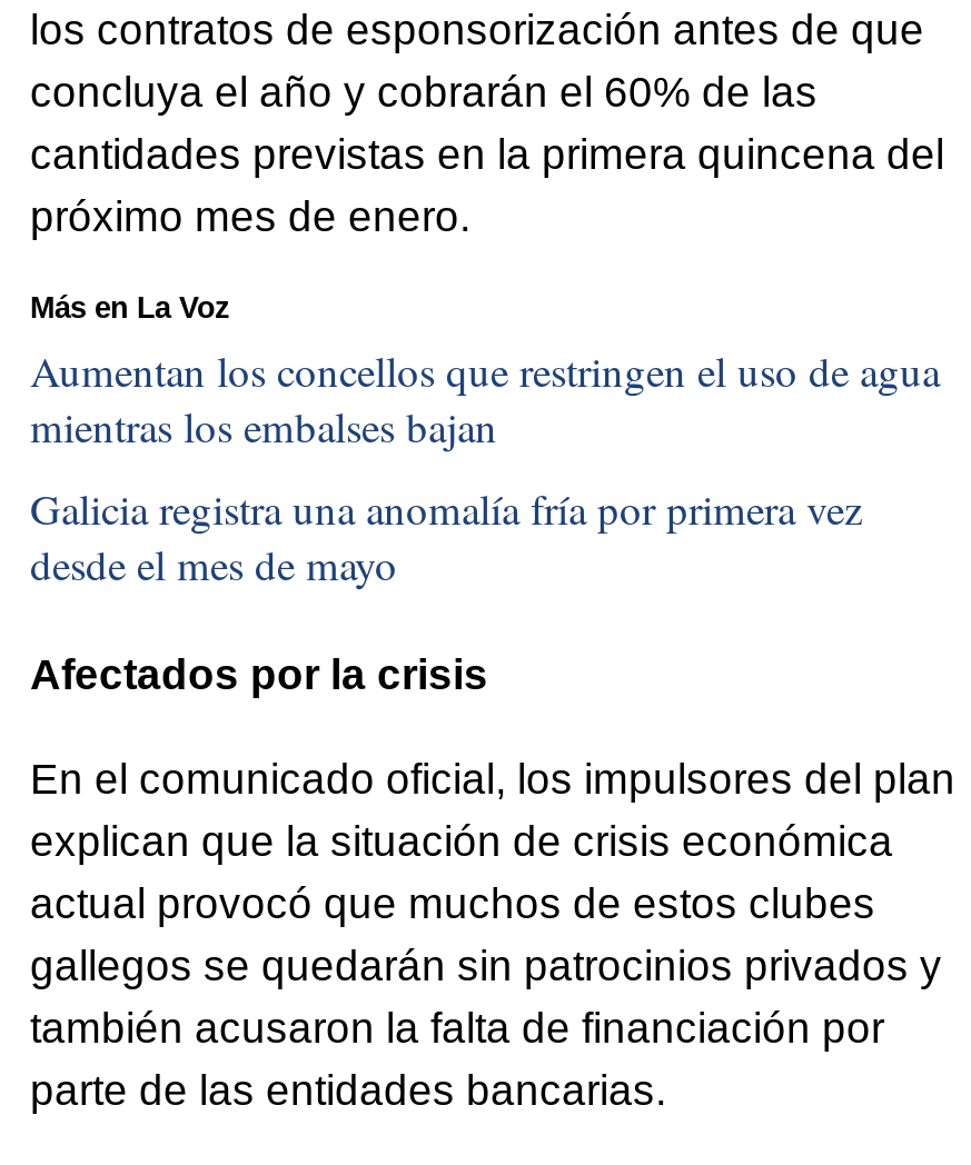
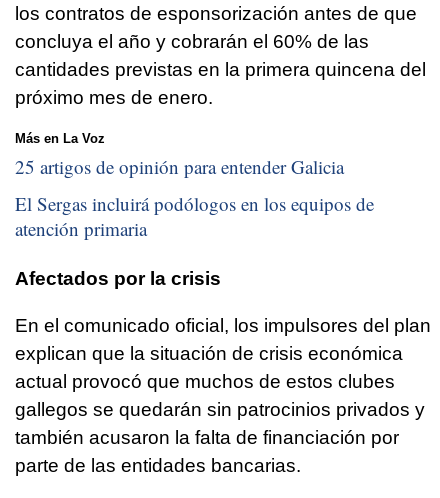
[30,342,940,453] Aumentan los concellos que restringen el uso de agua | mientras los embalses bajan -> [15,154,344,179] 25 artigos de opinión para entender Galicia
[30,481,862,592] Galicia registra una anomalía fría por primera vez | desde el mes de mayo -> [15,191,374,241] El Sergas incluirá podólogos en los equipos de | atención primaria

